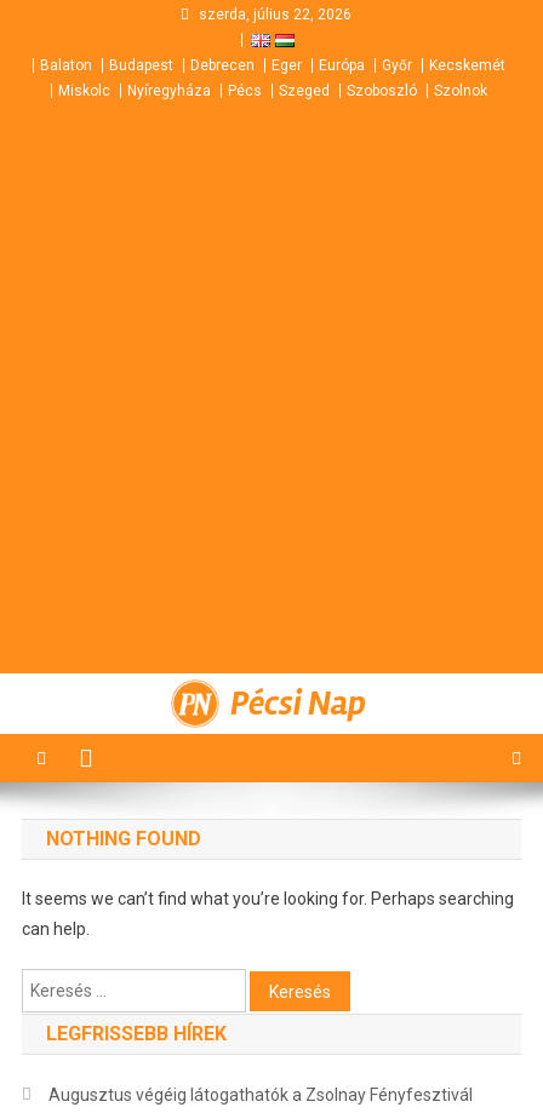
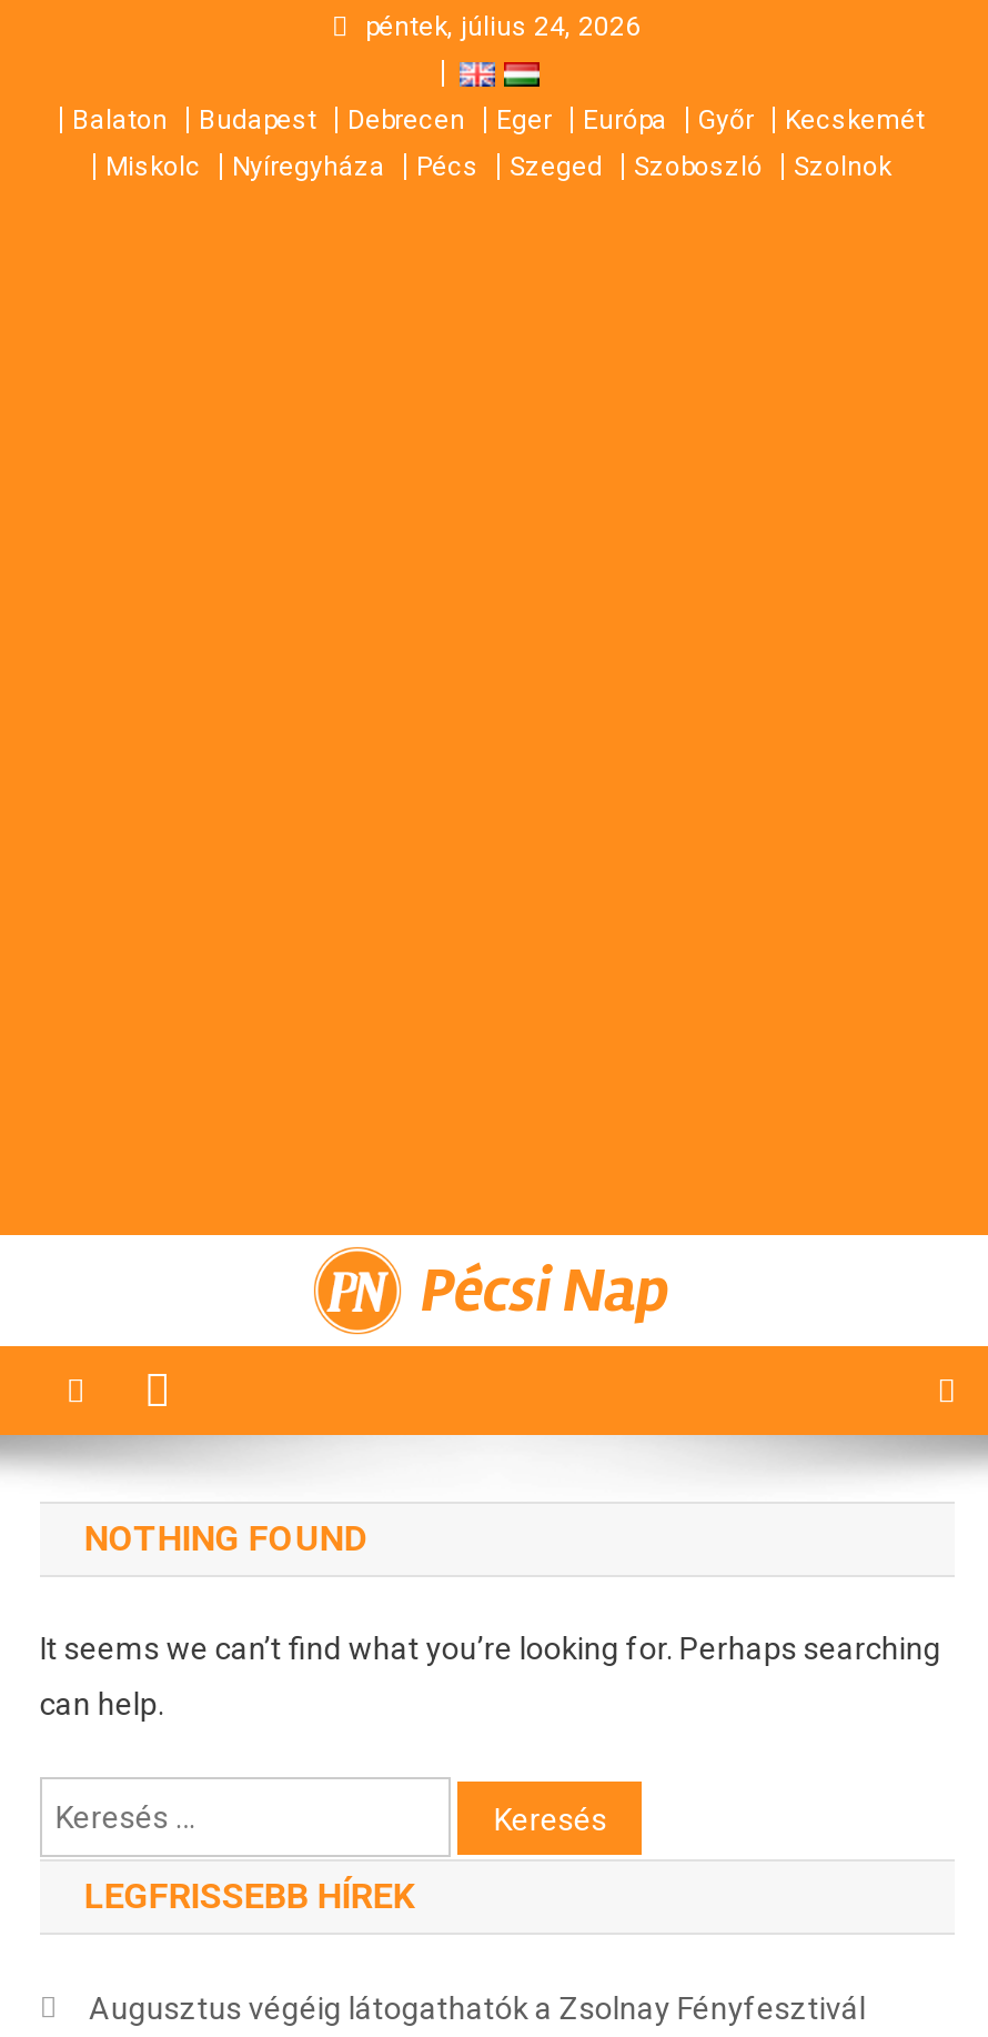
[198,6,351,23] szerda, július 22, 2026 -> [365,11,641,42] péntek, július 24, 2026

